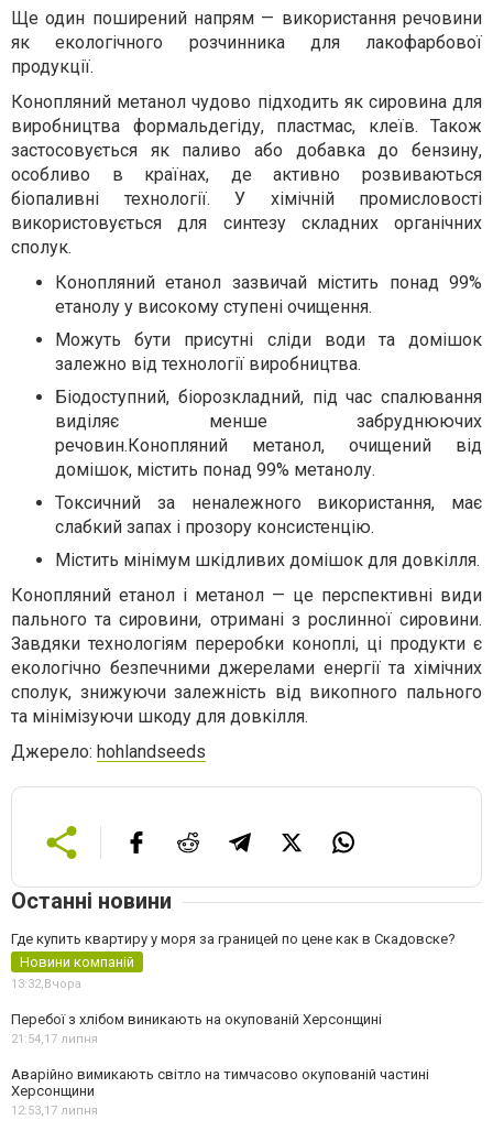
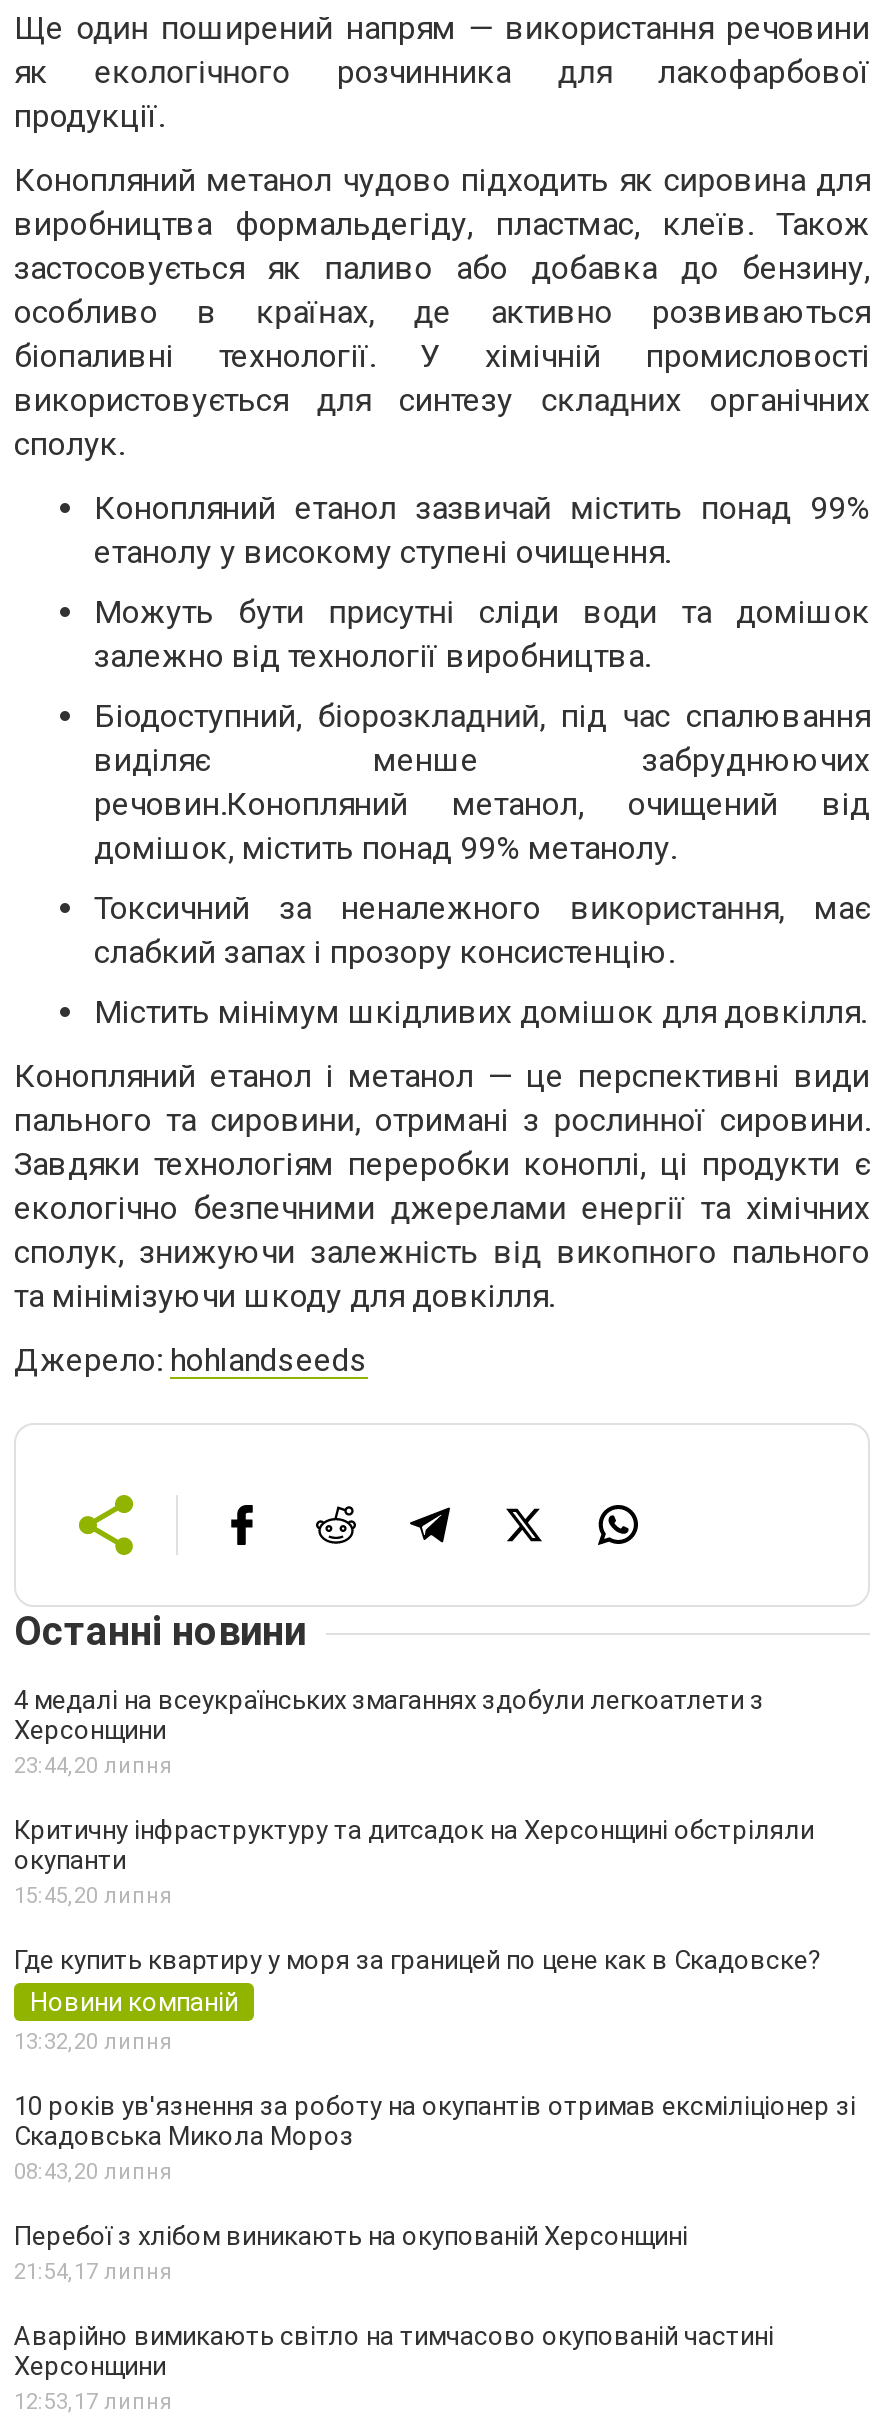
none -> [14,1685,814,1909] 4 медалі на всеукраїнських змаганнях здобули легкоатлети з | Херсонщини | 23:44,20 липня | Критичну інфраструктуру та дитсадок на Херсонщині обстріляли | окупанти | 15:45,20 липня
[11,977,81,991] 13:32,Вчора -> [14,2029,856,2185] 13:32,20 липня | 10 років ув'язнення за роботу на окупантів отримав ексміліціонер зі | Скадовська Микола Мороз | 08:43,20 липня

